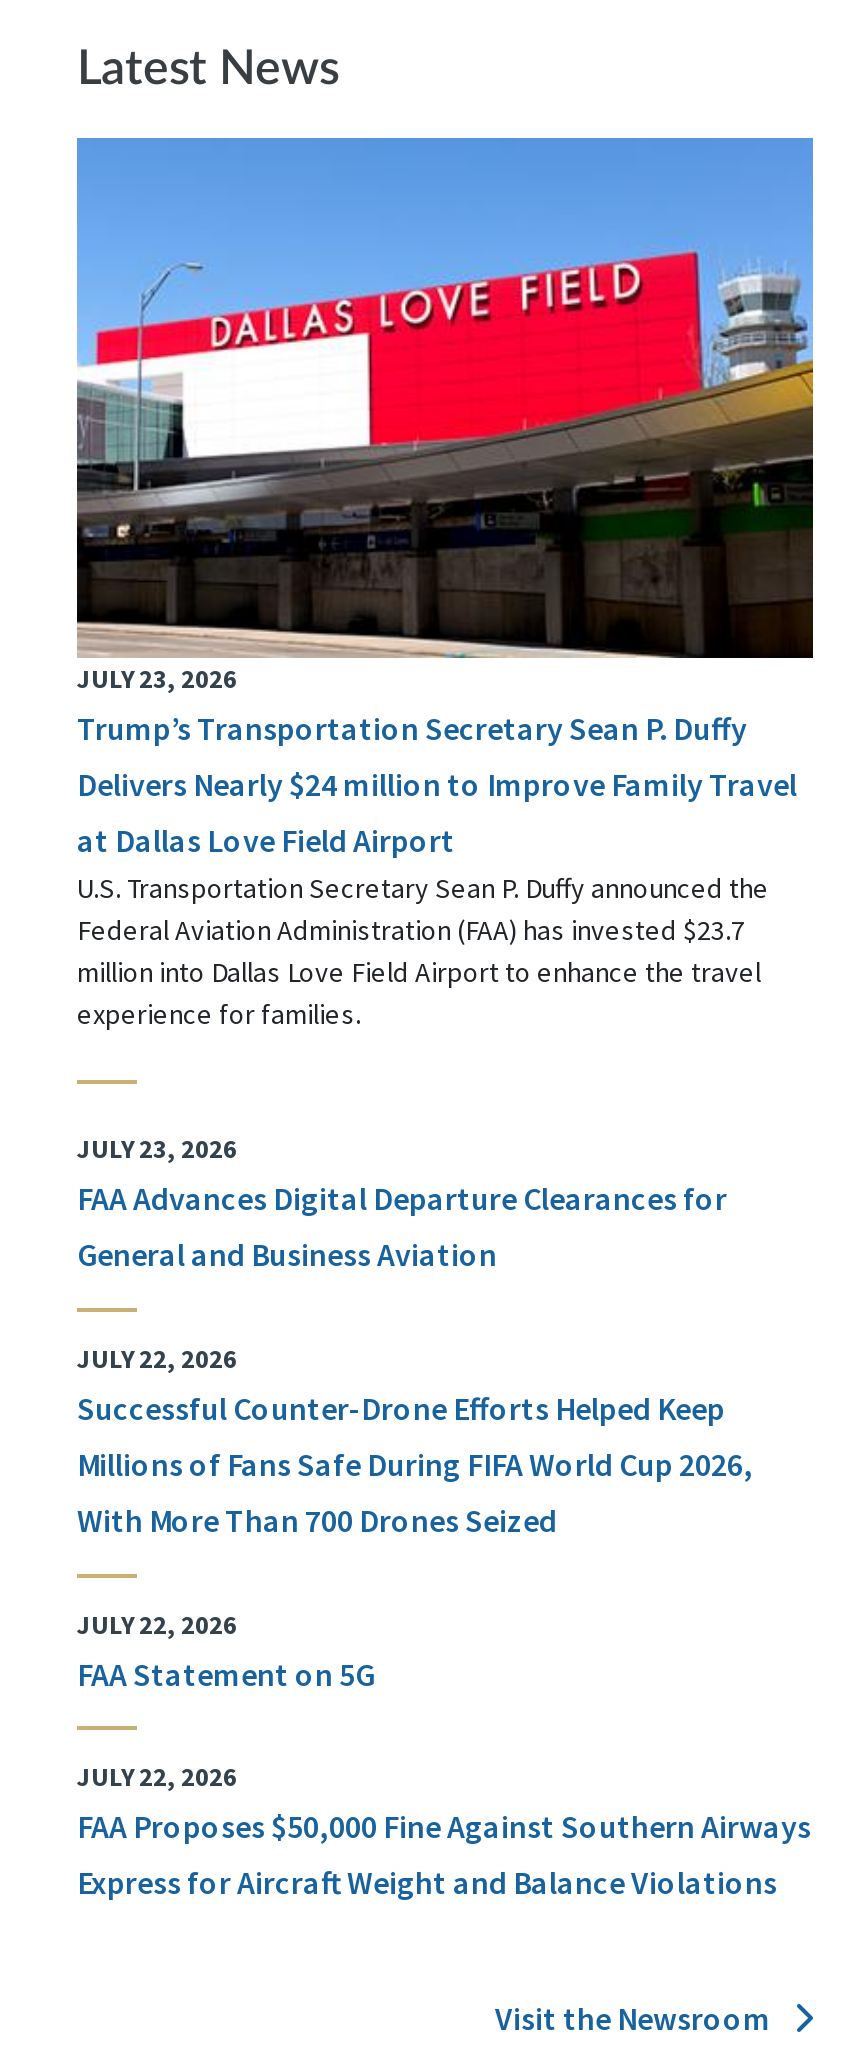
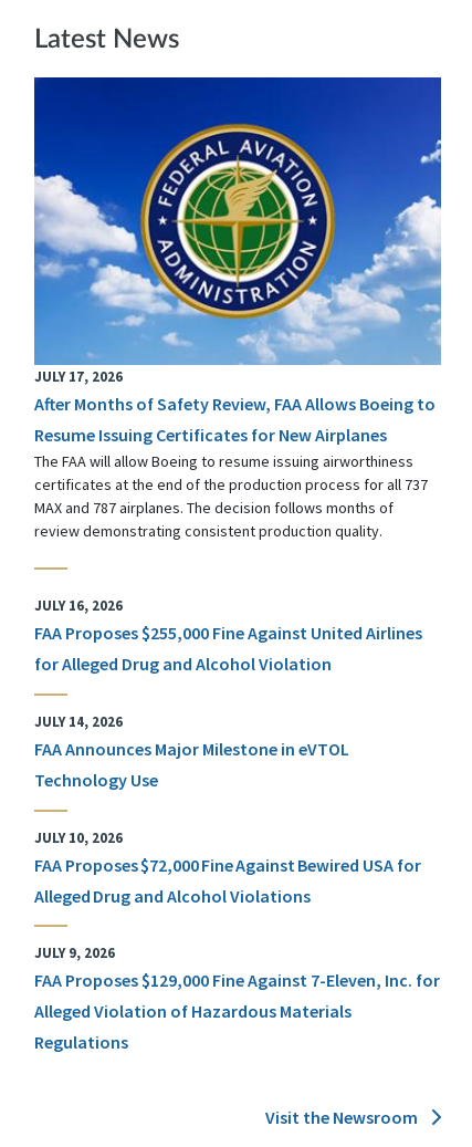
[75,136,815,1031] [image] | JULY 23, 2026 | Trump’s Transportation Secretary Sean P. Duffy | Delivers Nearly $24 million to Improve Family Travel | at Dallas Love Field Airport | U.S. Transportation Secretary Sean P. Duffy announced the | Federal Aviation Administration (FAA) has invested $23.7 | million into Dallas Love Field Airport to enhance the travel | experience for families. -> [33,76,442,540] [image] | JULY 17, 2026 | After Months of Safety Review, FAA Allows Boeing to | Resume Issuing Certificates for New Airplanes | The FAA will allow Boeing to resume issuing airworthiness | certificates at the end of the production process for all 737 | MAX and 787 airplanes. The decision follows months of | review demonstrating consistent production quality.
[77,1133,727,1275] JULY 23, 2026 | FAA Advances Digital Departure Clearances for | General and Business Aviation -> [34,597,422,675] JULY 16, 2026 | FAA Proposes $255,000 Fine Against United Airlines | for Alleged Drug and Alcohol Violation
[77,1342,753,1540] JULY 22, 2026 | Successful Counter-Drone Efforts Helped Keep | Millions of Fans Safe During FIFA World Cup 2026, | With More Than 700 Drones Seized -> [34,712,349,791] JULY 14, 2026 | FAA Announces Major Milestone in eVTOL | Technology Use
[77,1607,375,1693] JULY 22, 2026 | FAA Statement on 5G -> [34,828,421,907] JULY 10, 2026 | FAA Proposes $72,000 Fine Against Bewired USA for | Alleged Drug and Alcohol Violations
[77,1760,811,1902] JULY 22, 2026 | FAA Proposes $50,000 Fine Against Southern Airways | Express for Aircraft Weight and Balance Violations -> [34,944,440,1053] JULY 9, 2026 | FAA Proposes $129,000 Fine Against 7-Eleven, Inc. for | Alleged Violation of Hazardous Materials | Regulations

